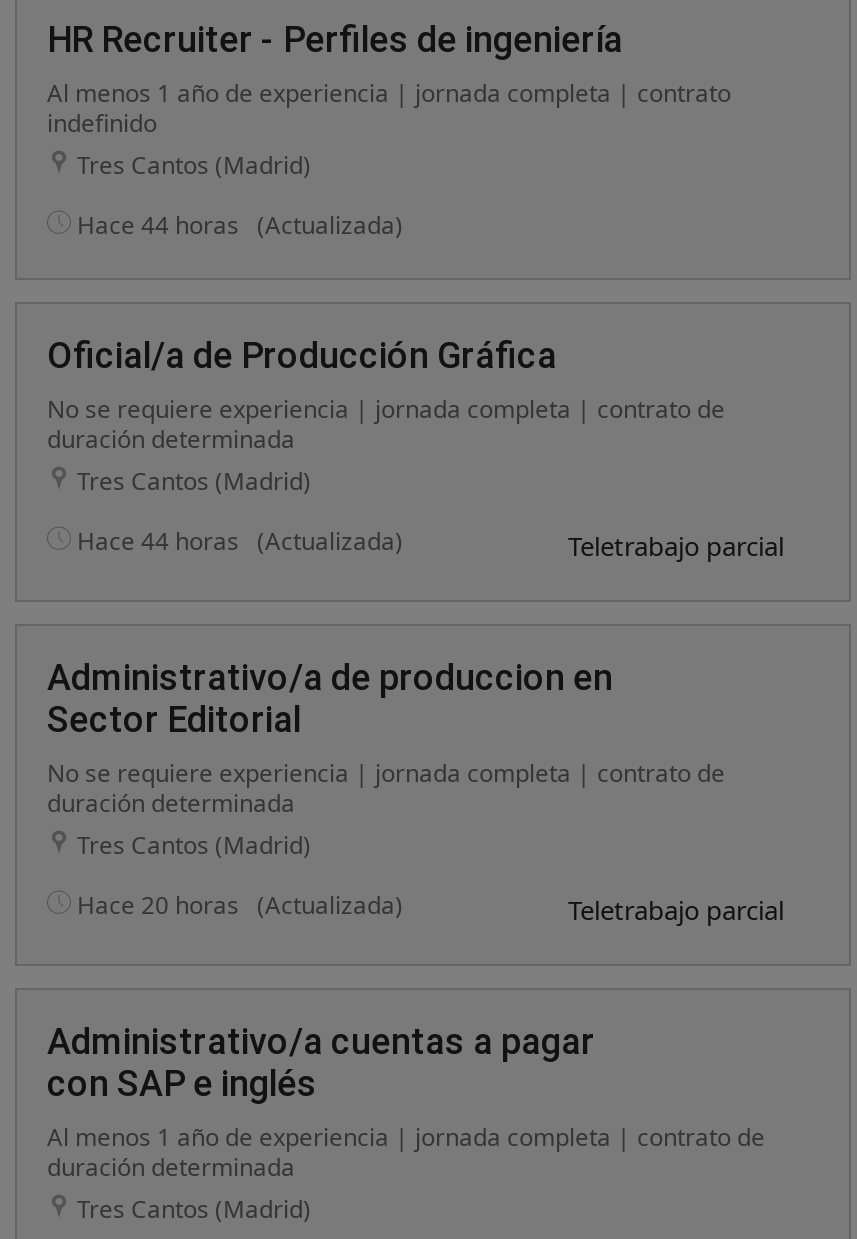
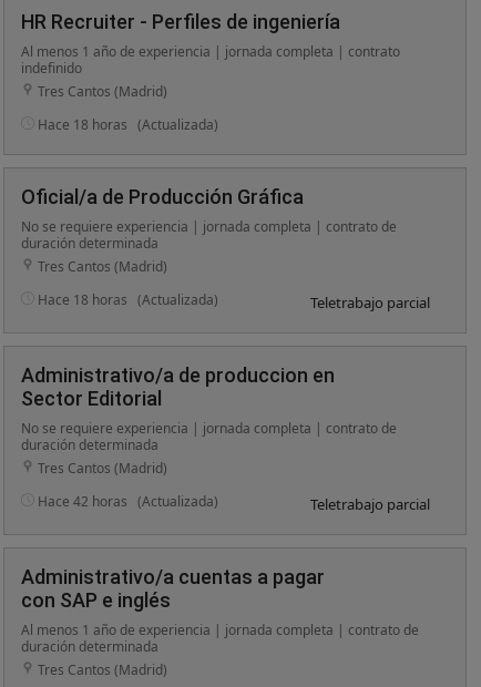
[77,208,403,242] Hace 44 horas (Actualizada) -> [38,115,218,134] Hace 18 horas (Actualizada)
[77,524,403,558] Hace 44 horas (Actualizada) -> [38,290,218,309] Hace 18 horas (Actualizada)
[77,888,403,922] Hace 20 horas (Actualizada) -> [38,492,218,511] Hace 42 horas (Actualizada)

